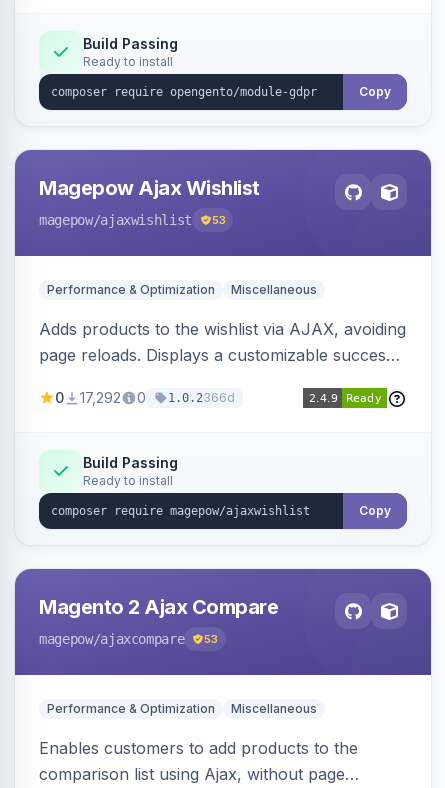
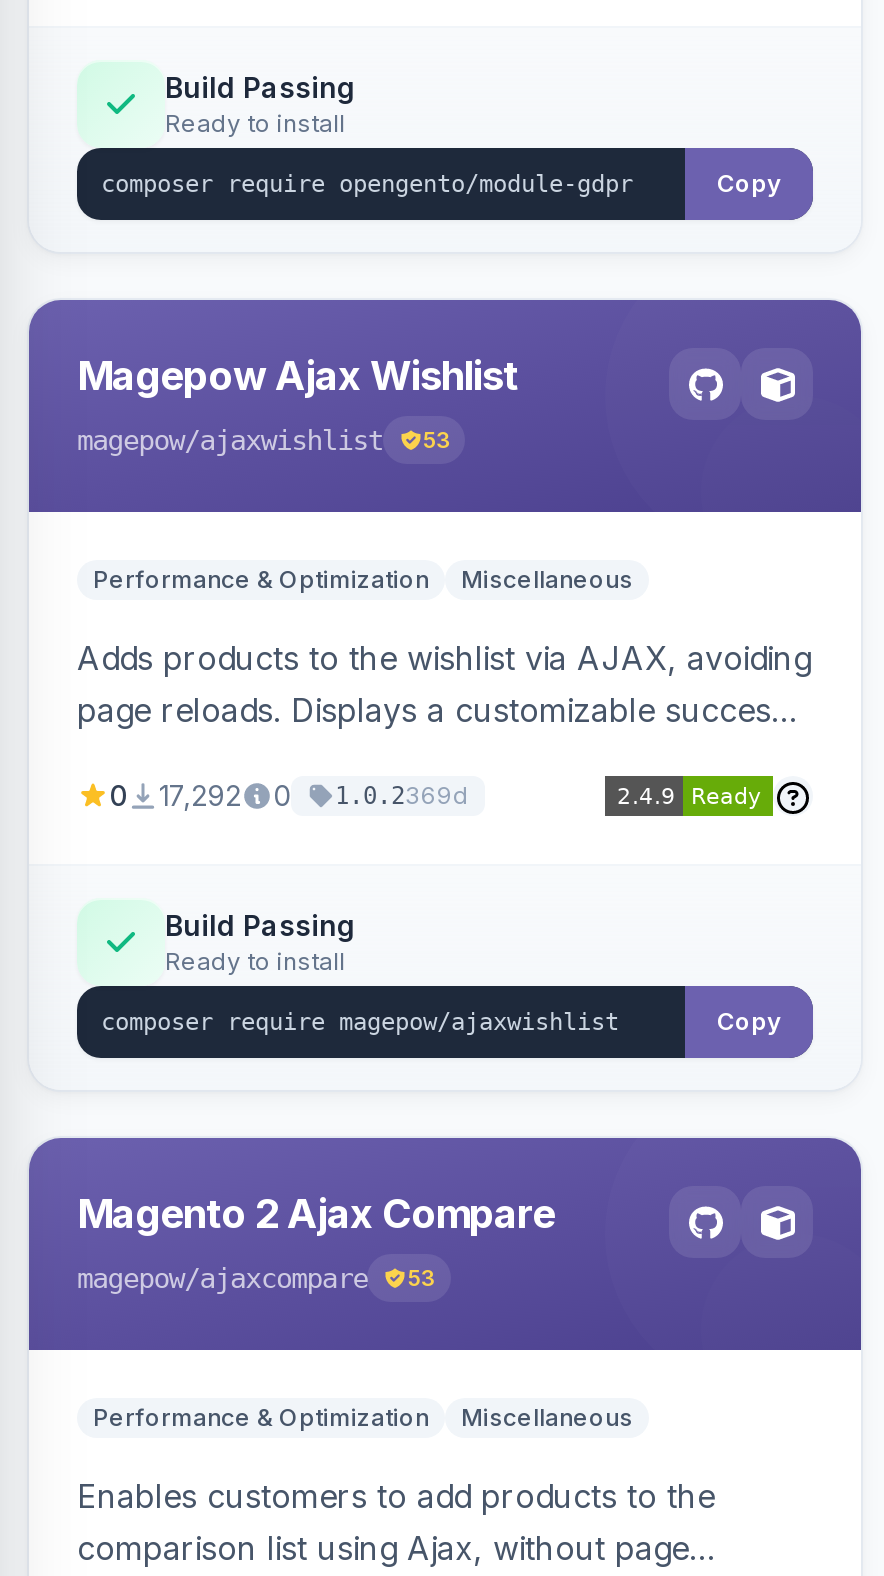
[55,389,235,406] 0 17,292 0 1.0.2366d -> [109,778,469,812] 0 17,292 0 1.0.2369d

